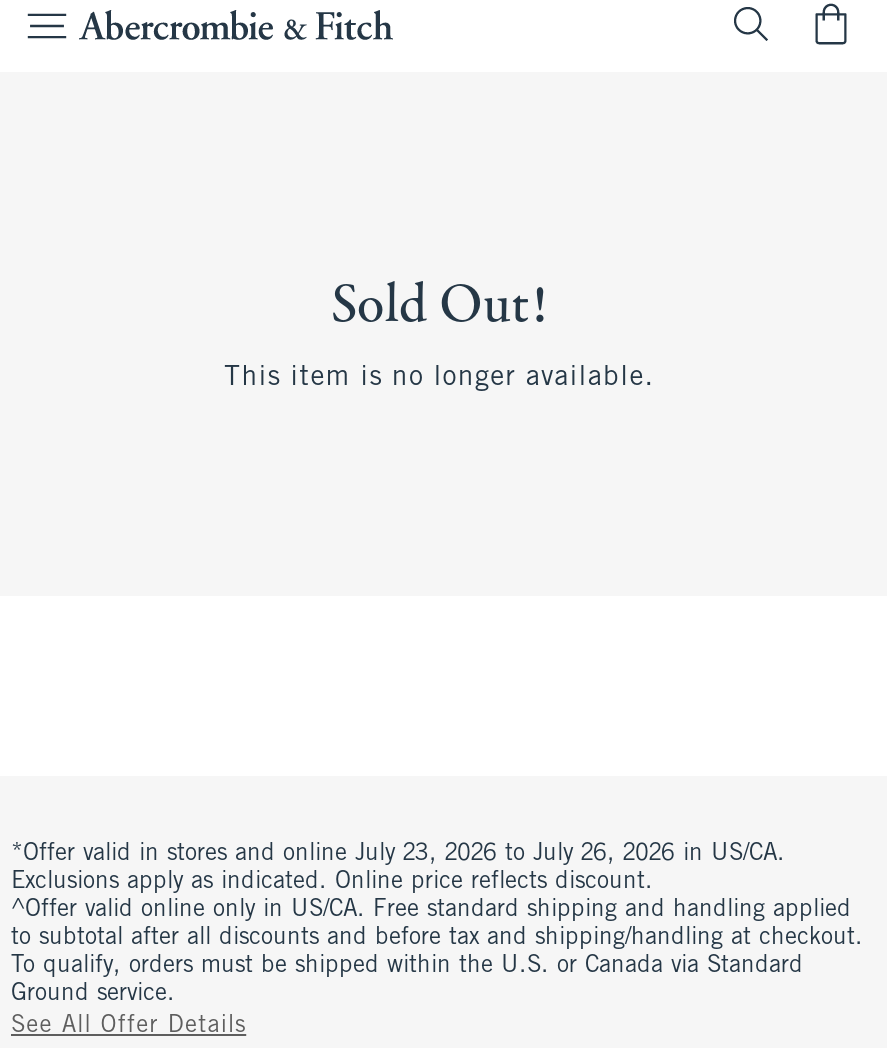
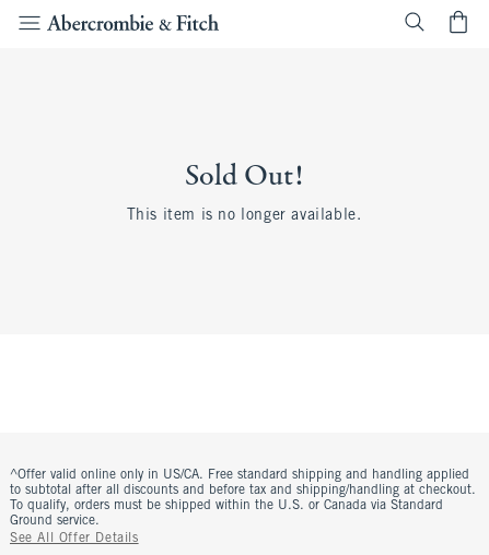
[11,842,785,894] *Offer valid in stores and online July 23, 2026 to July 26, 2026 in US/CA. | Exclusions apply as indicated. Online price reflects discount. -> none

